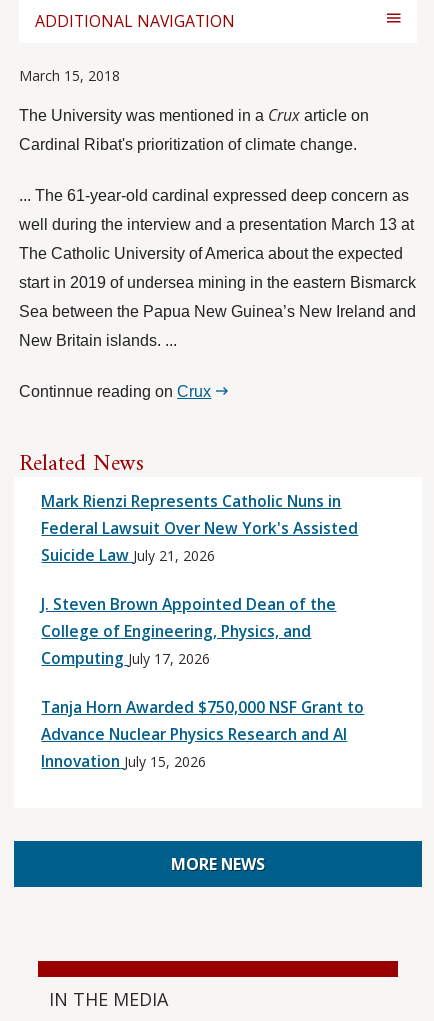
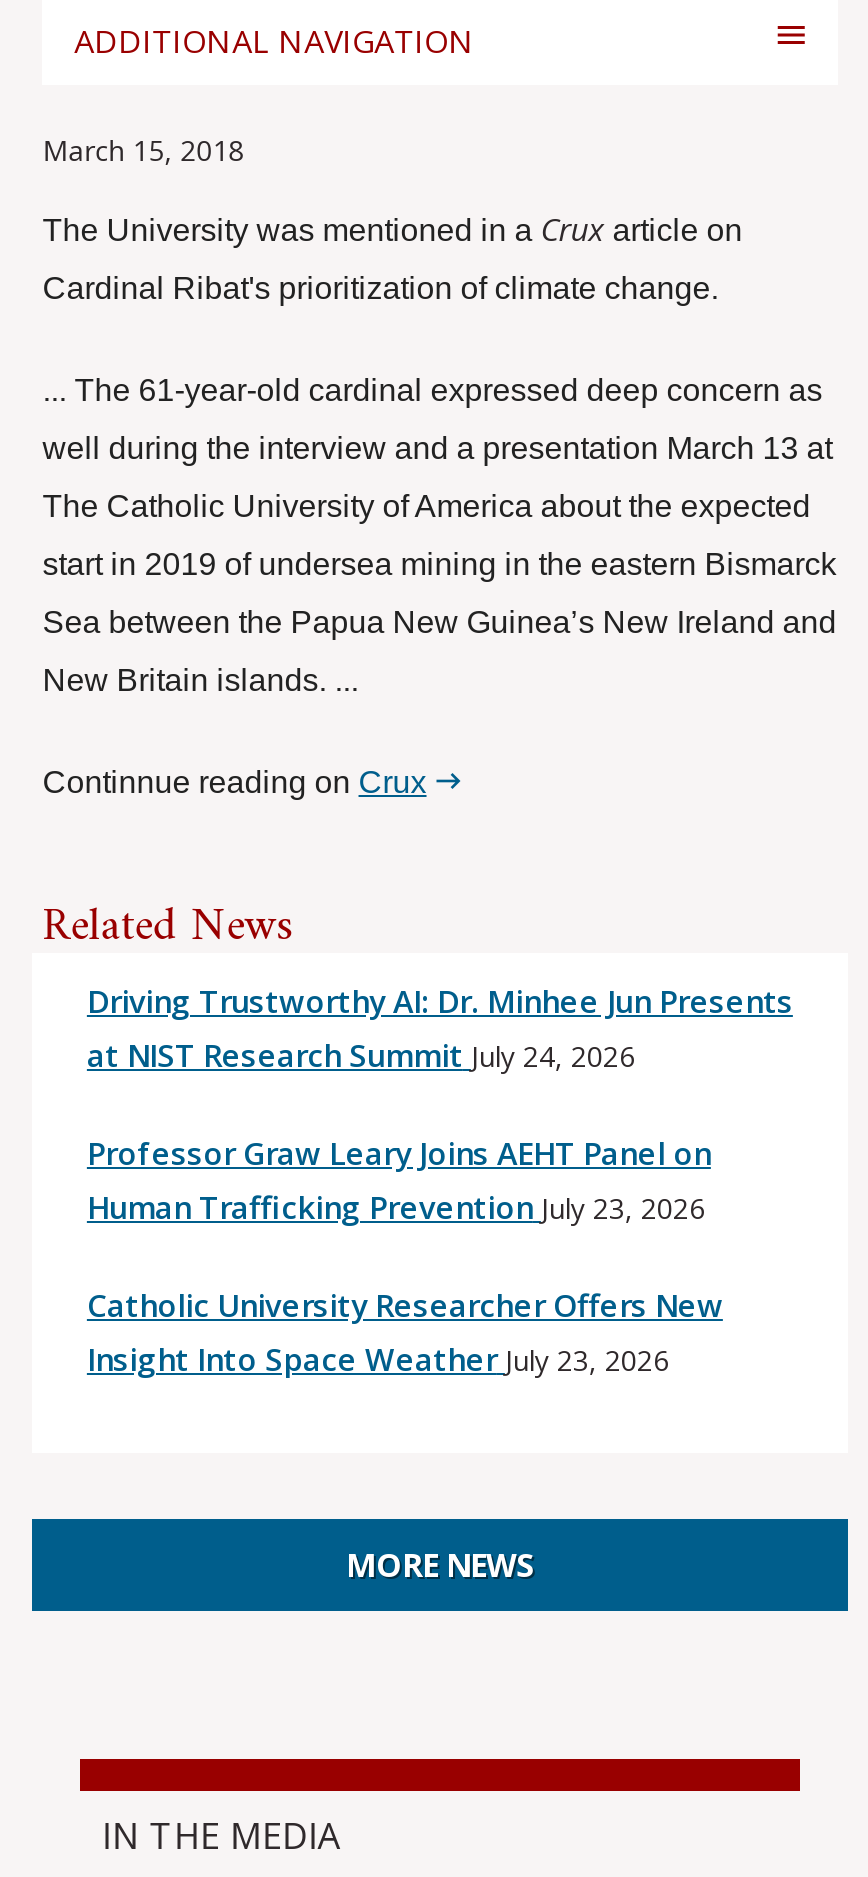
[41,490,358,566] Mark Rienzi Represents Catholic Nuns in | Federal Lawsuit Over New York's Assisted | Suicide Law July 21, 2026 -> [87,979,793,1077] Driving Trustworthy AI: Dr. Minhee Jun Presents | at NIST Research Summit July 24, 2026
[41,593,336,669] J. Steven Brown Appointed Dean of the | College of Engineering, Physics, and | Computing July 17, 2026 -> [87,1131,711,1229] Professor Graw Leary Joins AEHT Panel on | Human Trafficking Prevention July 23, 2026
[41,696,364,772] Tanja Horn Awarded $750,000 NSF Grant to | Advance Nuclear Physics Research and AI | Innovation July 15, 2026 -> [87,1283,723,1381] Catholic University Researcher Offers New | Insight Into Space Weather July 23, 2026

